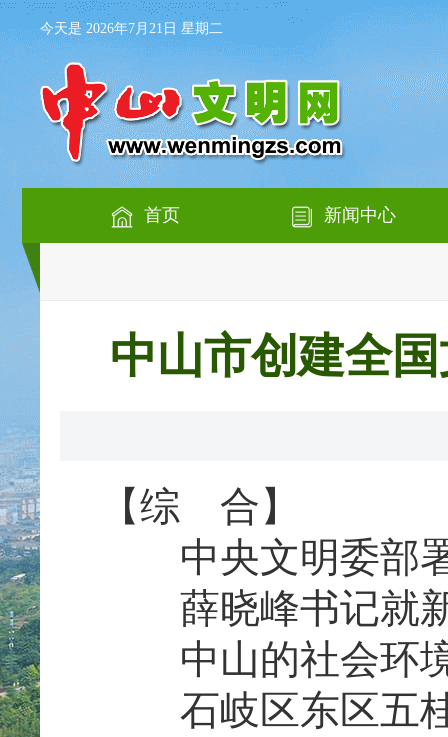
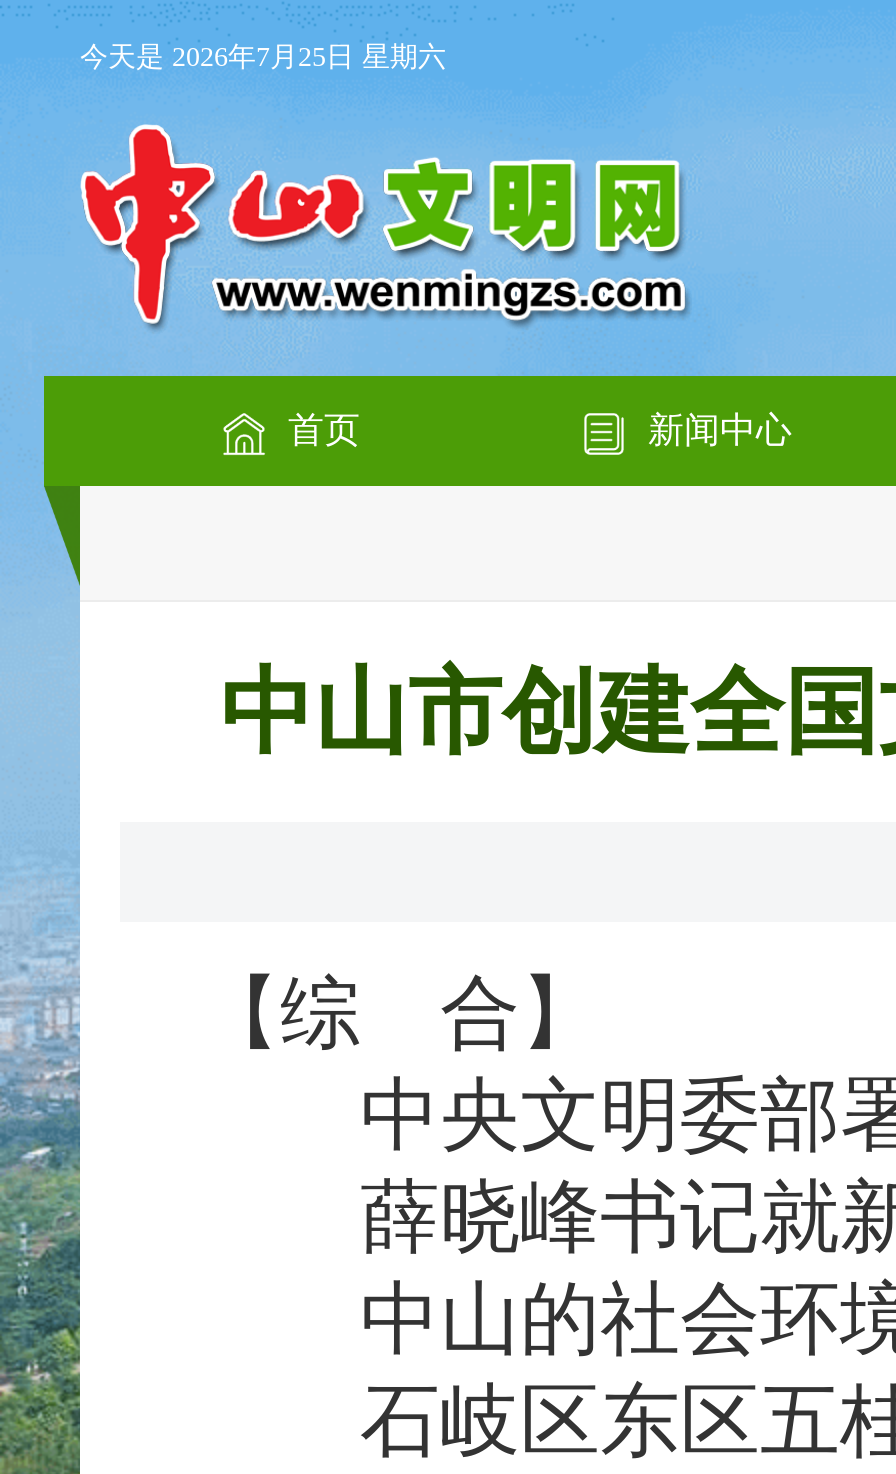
[40,21,223,36] 今天是 2026年7月21日 星期二 -> [80,42,446,72] 今天是 2026年7月25日 星期六

